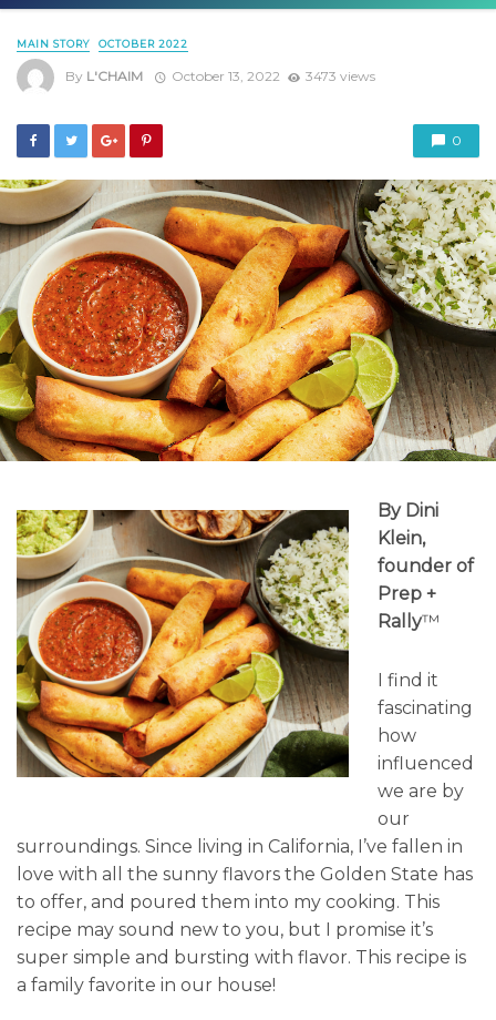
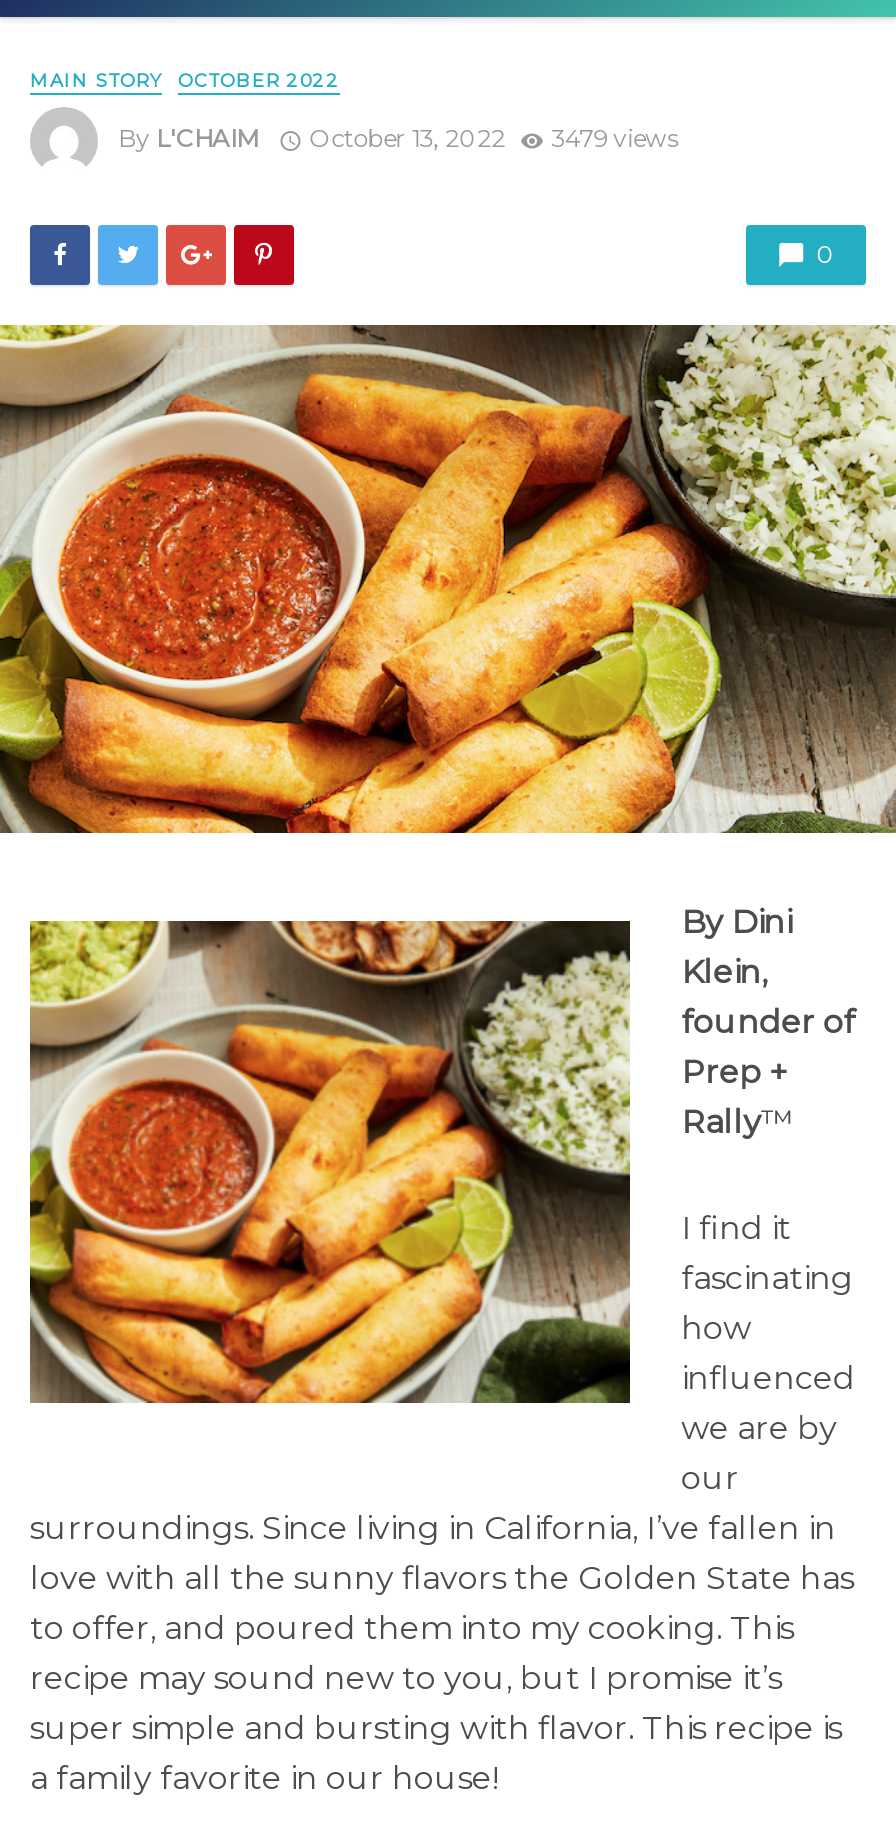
[65,68,375,84] By L'CHAIM October 13, 2022 3473 views -> [118,123,677,153] By L'CHAIM October 13, 2022 3479 views

